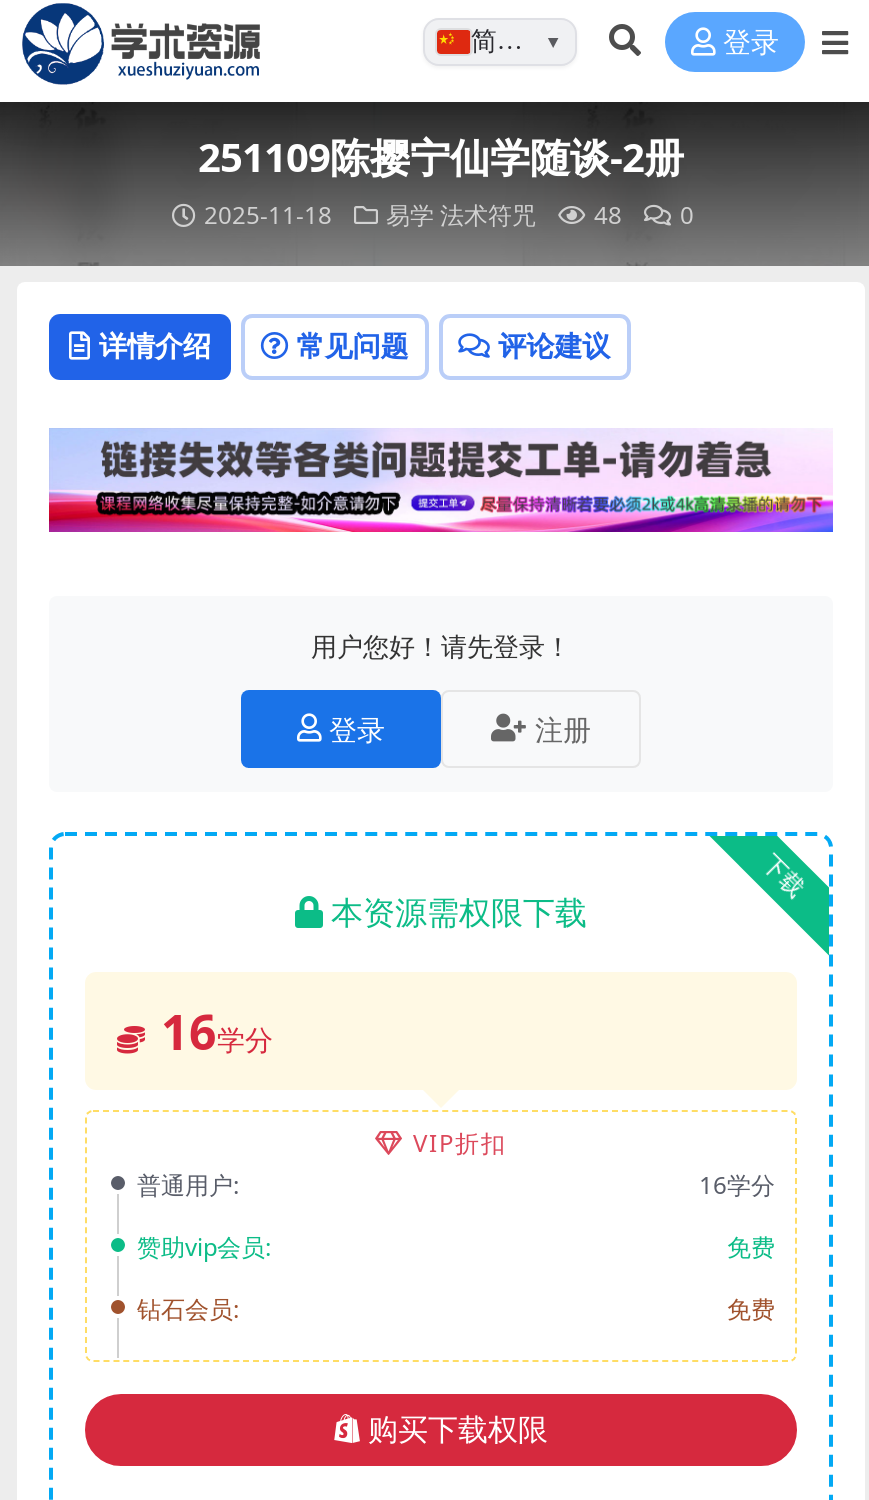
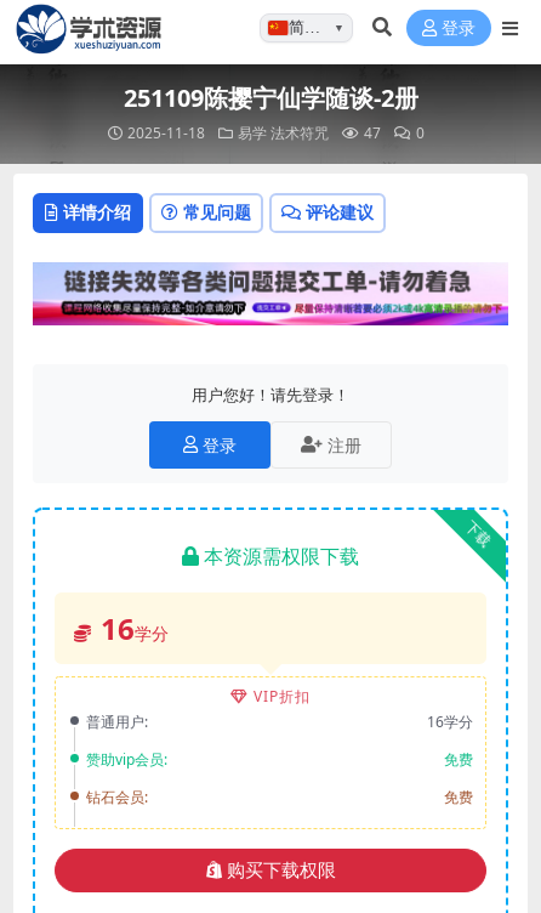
[204,198,694,232] 2025-11-18 易学 法术符咒 48 0 -> [127,123,424,143] 2025-11-18 易学 法术符咒 47 0

